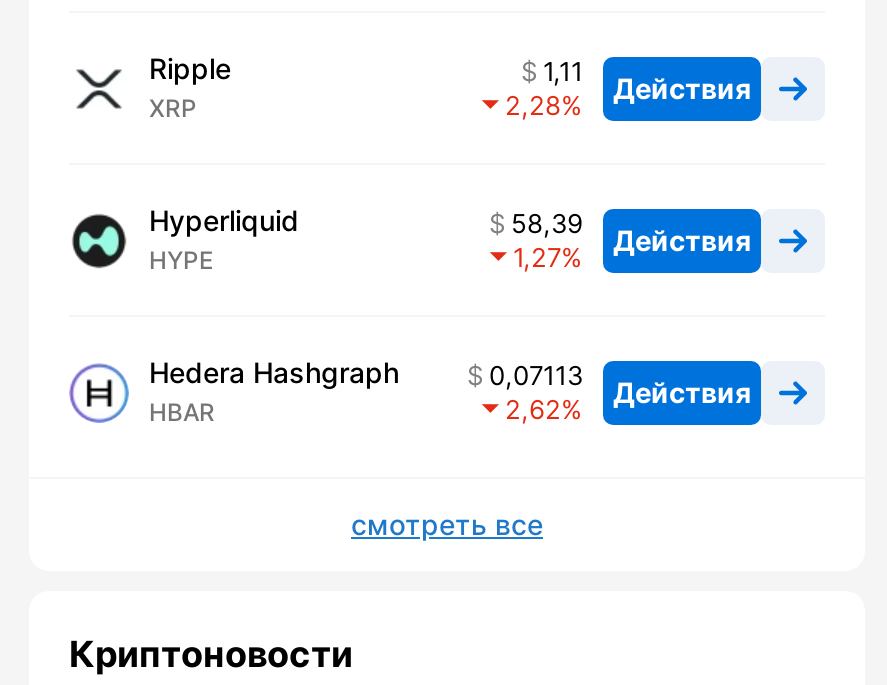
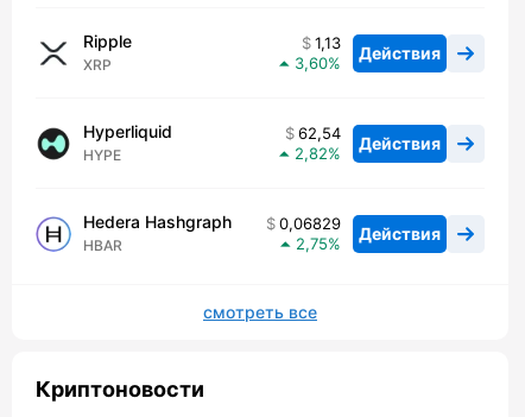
[543,56,751,105] 1,11 Действия -> [315,34,441,63] 1,13 Действия
[505,90,561,122] 2,28 -> [295,54,328,73] 3,60
[511,208,751,257] 58,39 Действия -> [298,124,441,153] 62,54 Действия
[513,242,561,274] 1,27 -> [295,144,328,163] 2,82
[489,360,751,409] 0,07113 Действия -> [279,214,441,243] 0,06829 Действия
[505,394,561,426] 2,62 -> [296,235,328,254] 2,75

